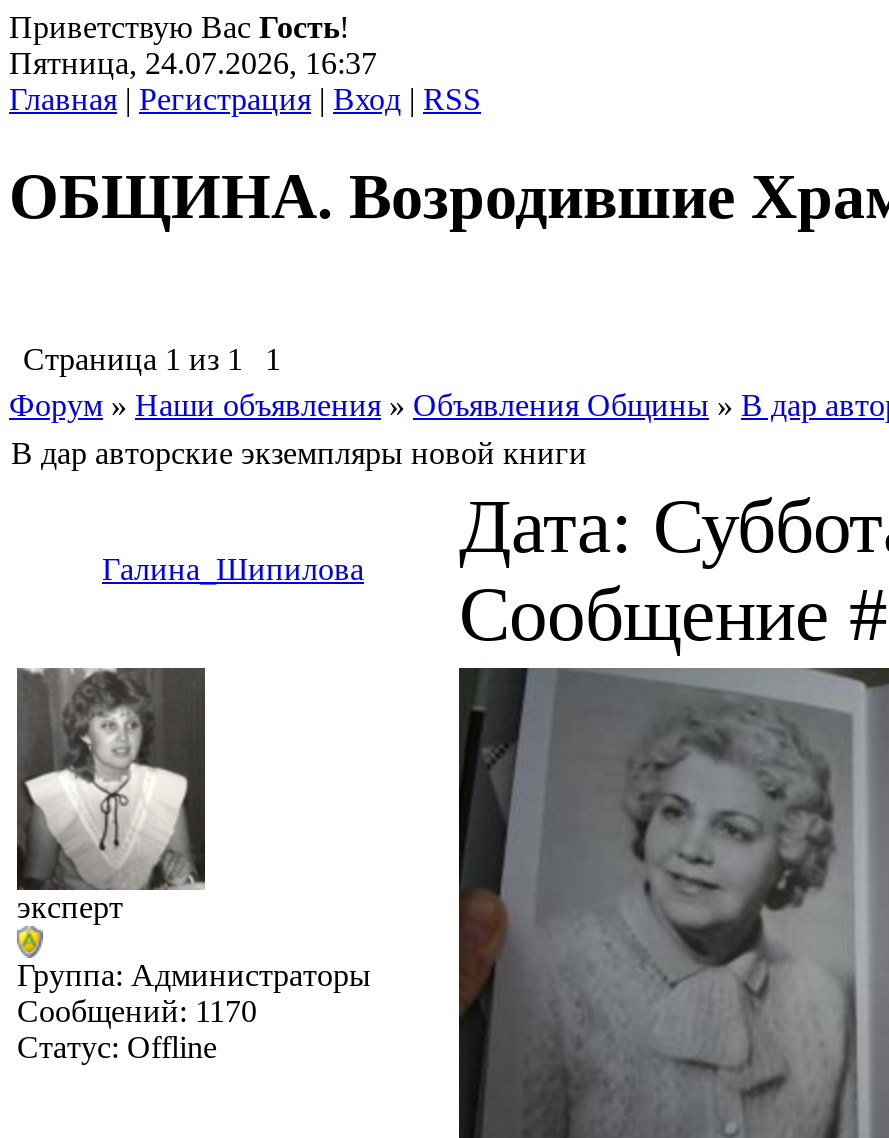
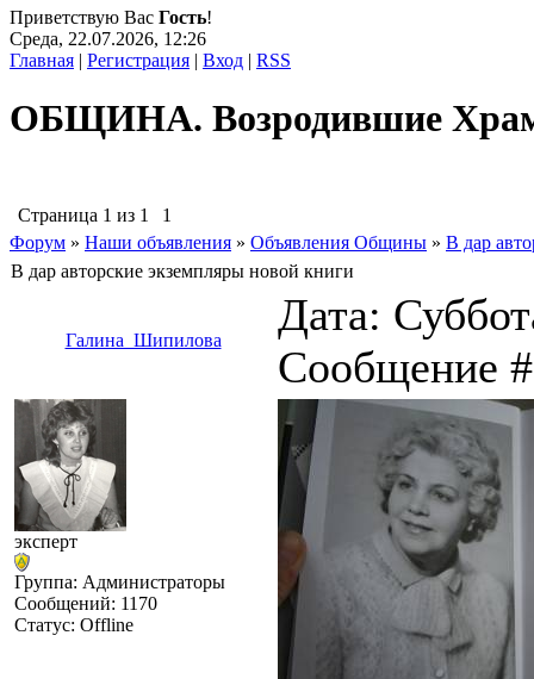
[9,46,377,80] Пятница, 24.07.2026, 16:37 -> [10,29,206,49] Среда, 22.07.2026, 12:26

